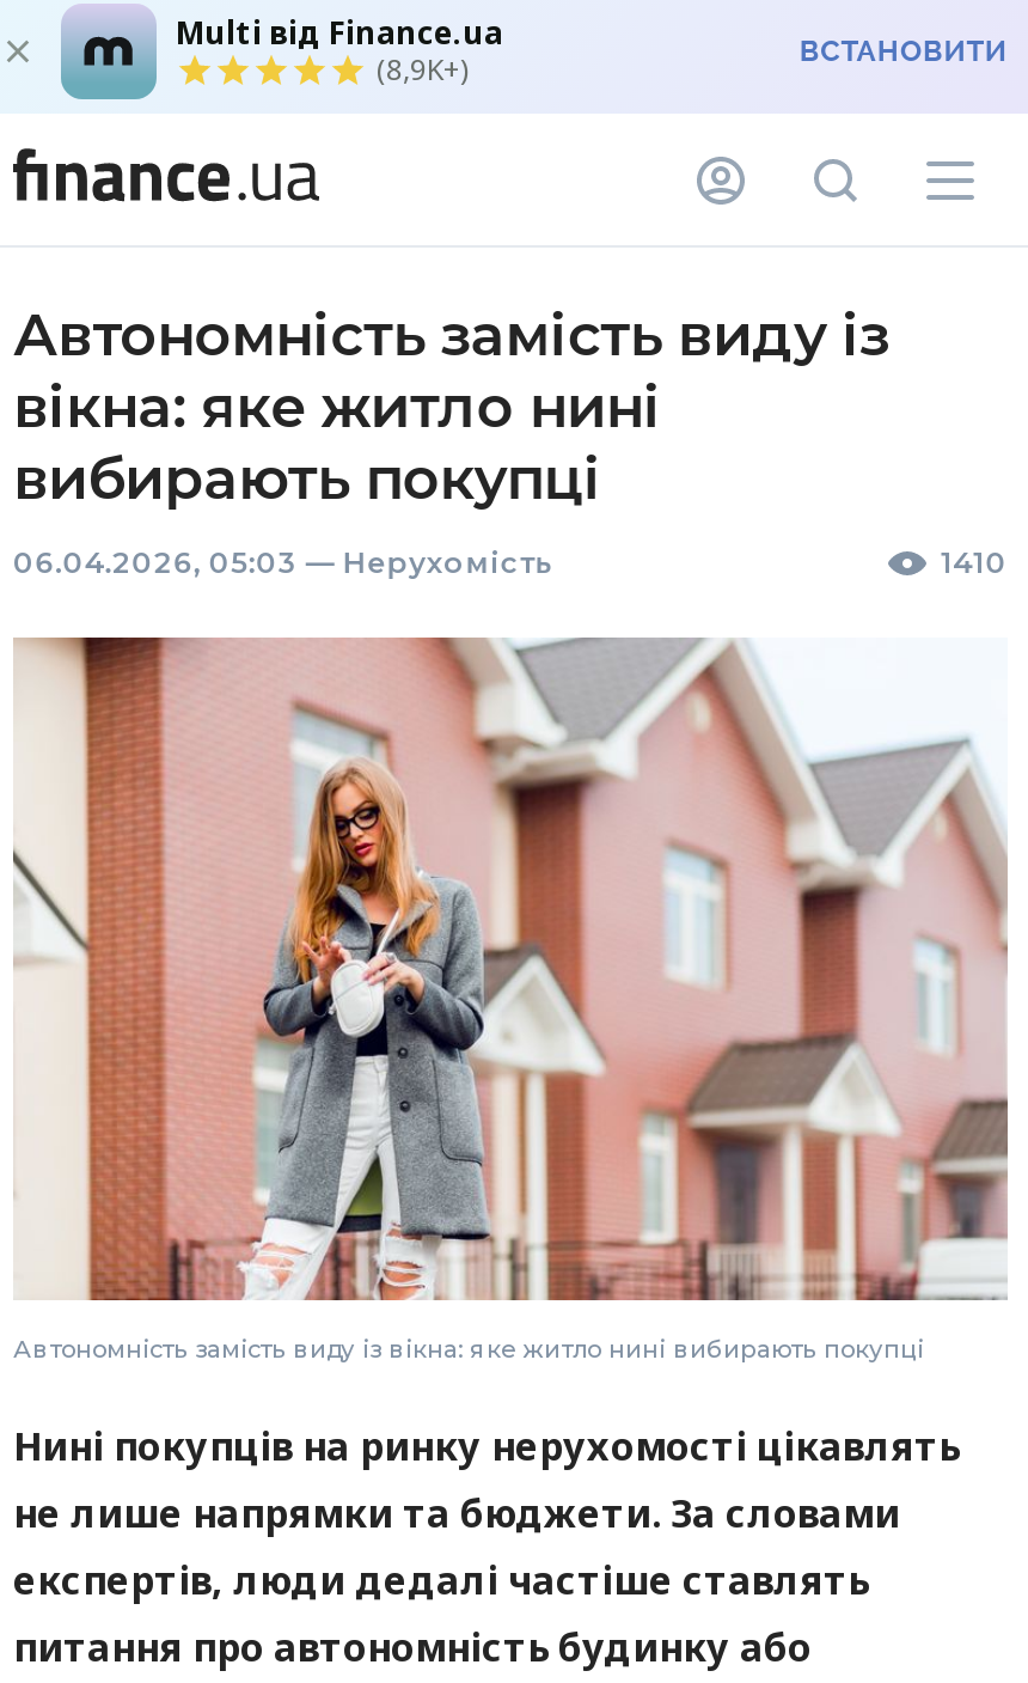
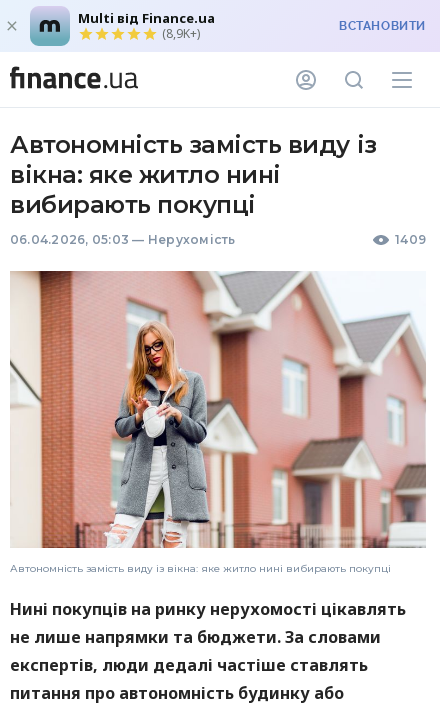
[941,544,1008,580] 1410 -> [395,232,426,247] 1409

